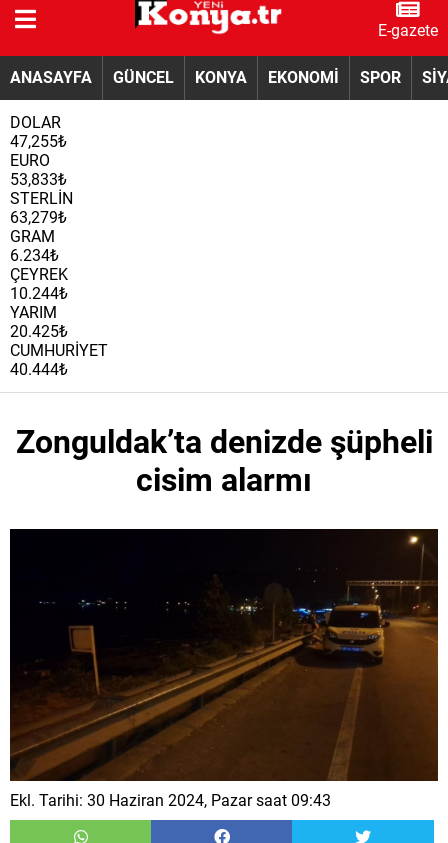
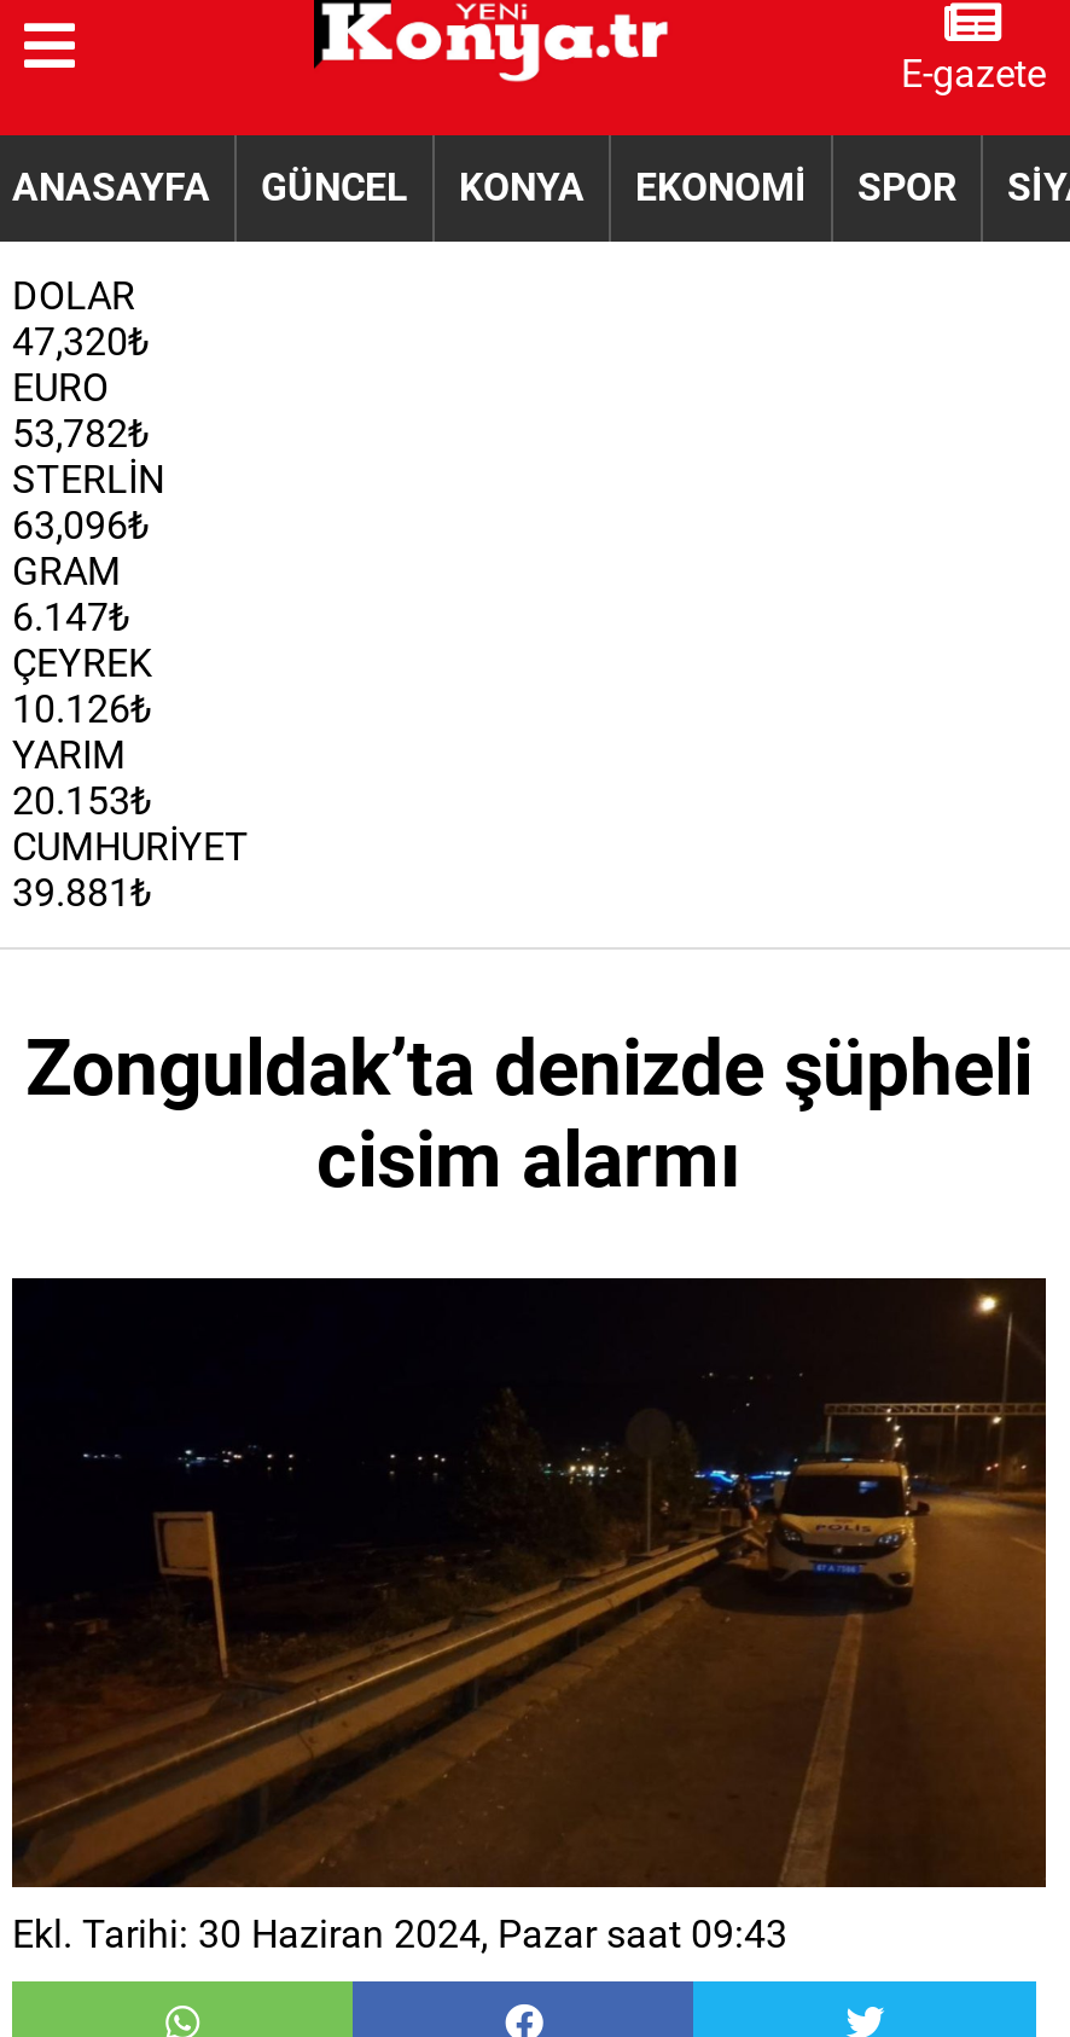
[10,132,67,151] 47,255₺ -> [12,319,150,365] 47,320₺
[10,170,67,189] 53,833₺ -> [12,411,150,457] 53,782₺
[10,208,67,227] 63,279₺ -> [12,503,150,549] 63,096₺
[10,246,59,265] 6.234₺ -> [12,595,130,641] 6.147₺
[10,284,68,303] 10.244₺ -> [12,686,152,732] 10.126₺
[10,322,68,341] 20.425₺ -> [12,778,152,824] 20.153₺
[10,360,68,379] 40.444₺ -> [12,870,152,916] 39.881₺

